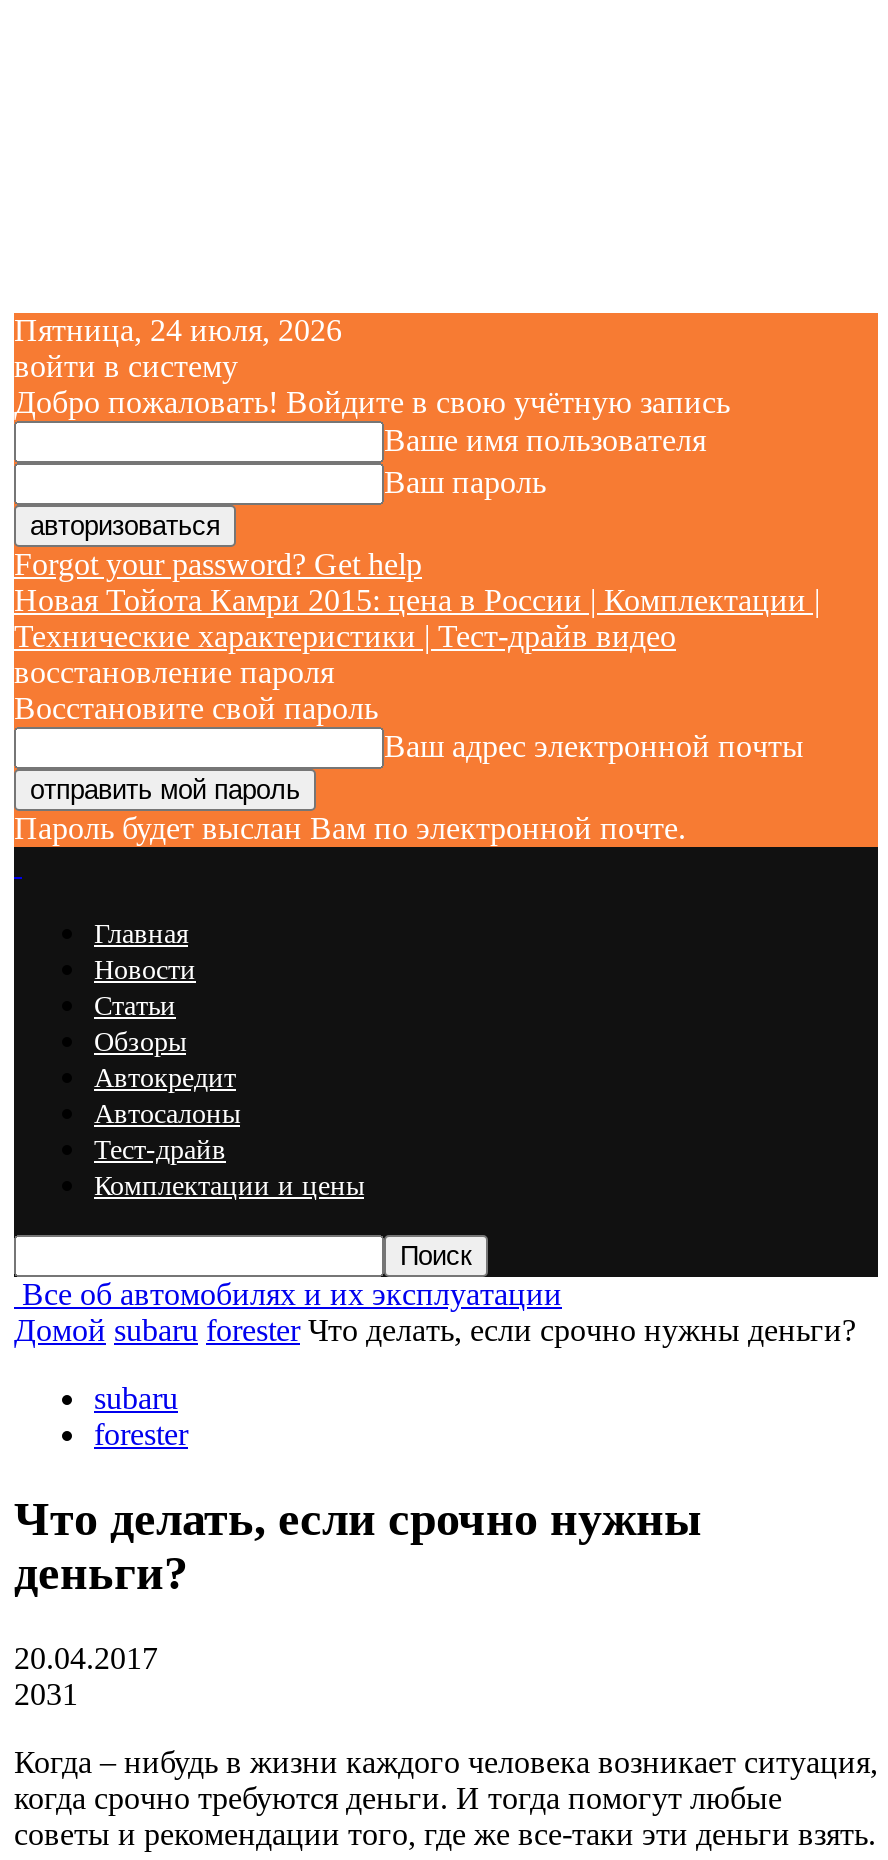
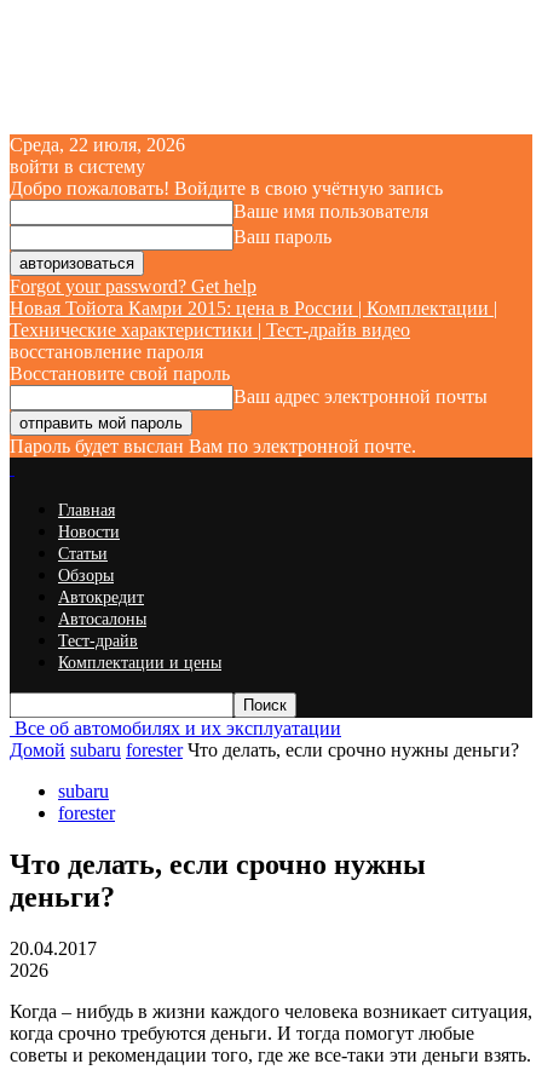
[14,313,342,347] Пятница, 24 июля, 2026 -> [10,134,185,155] Среда, 22 июля, 2026
[14,1677,78,1711] 2031 -> [10,960,48,980] 2026

